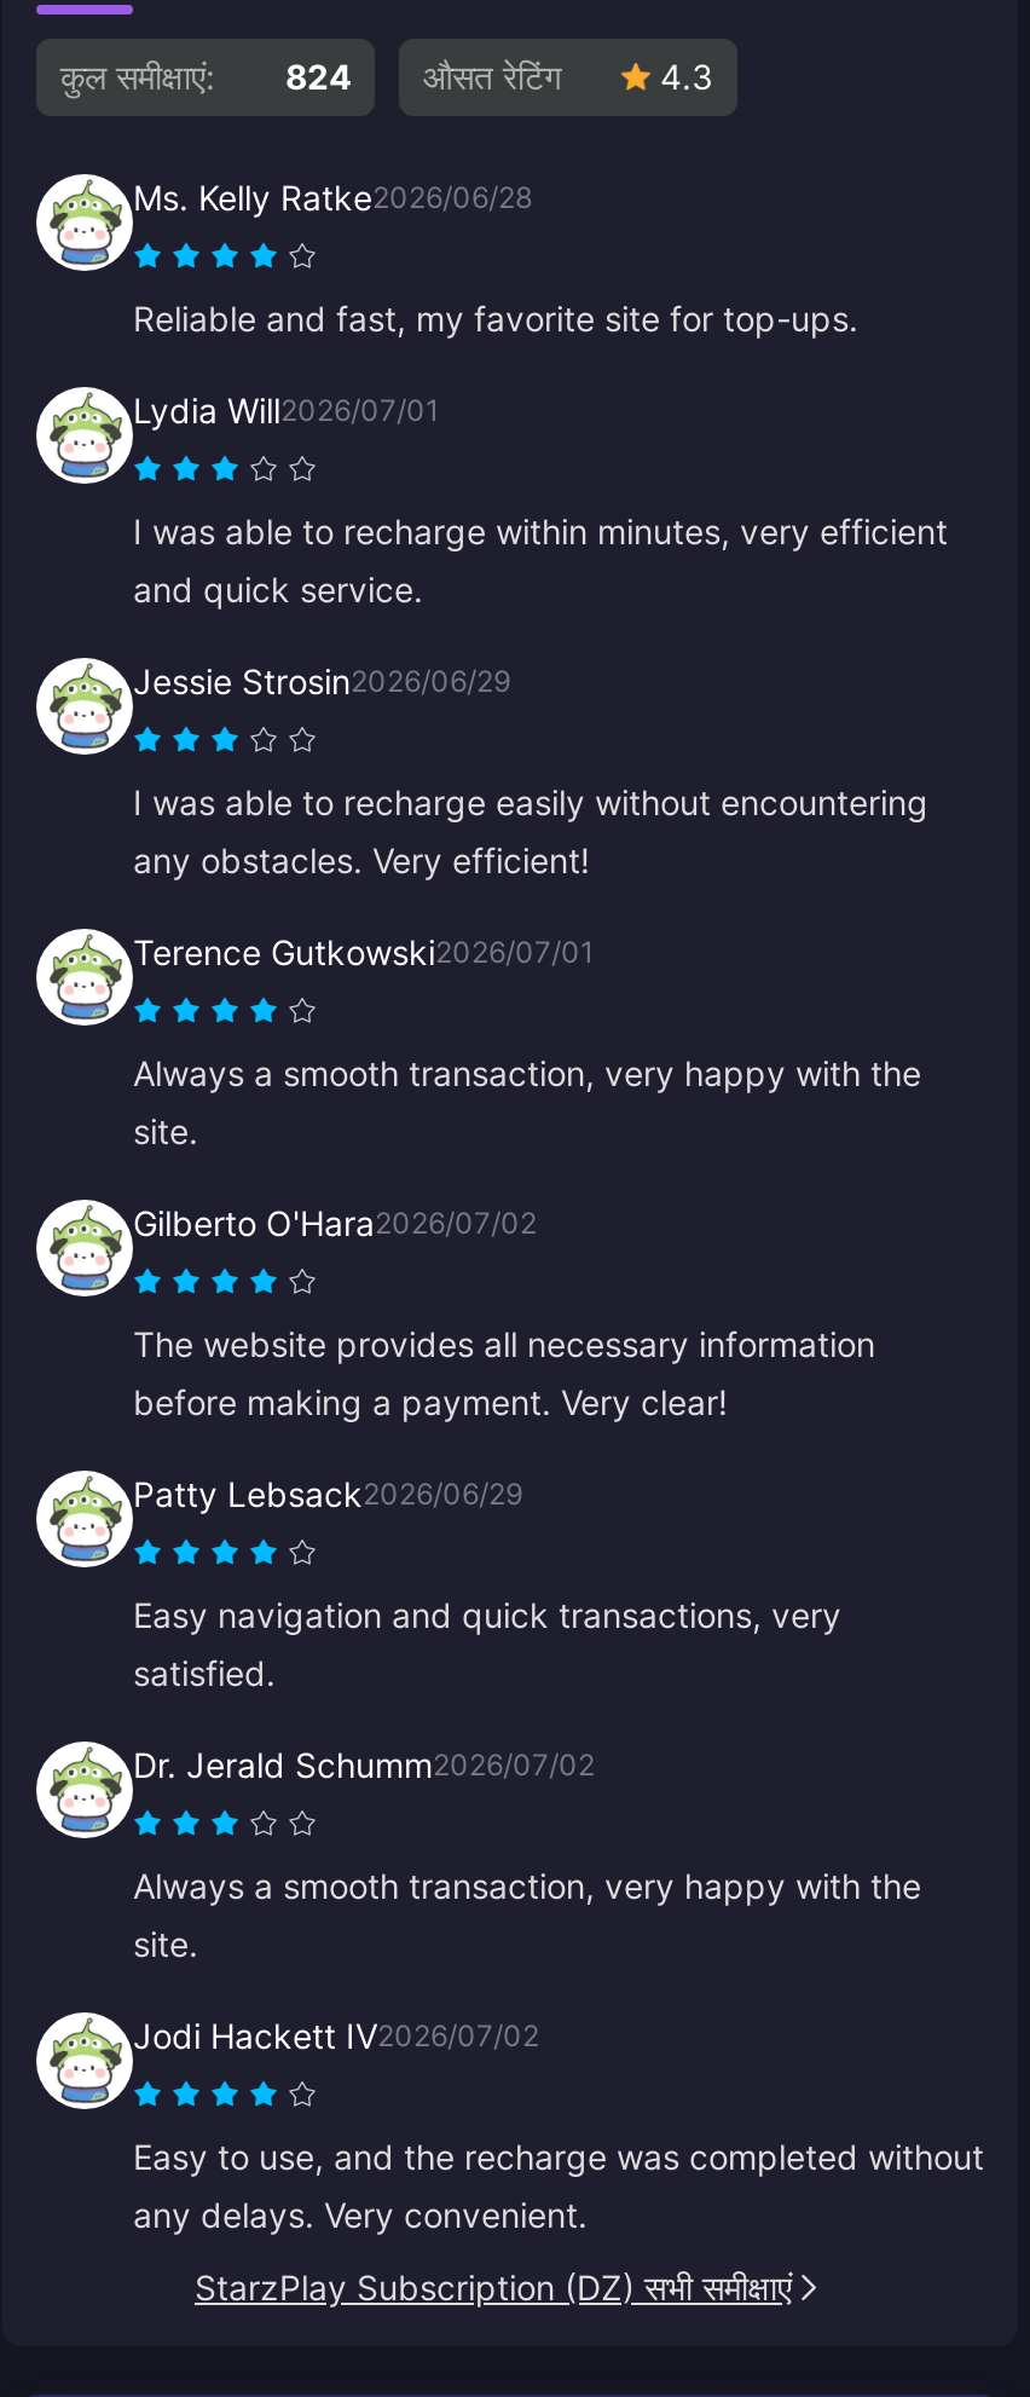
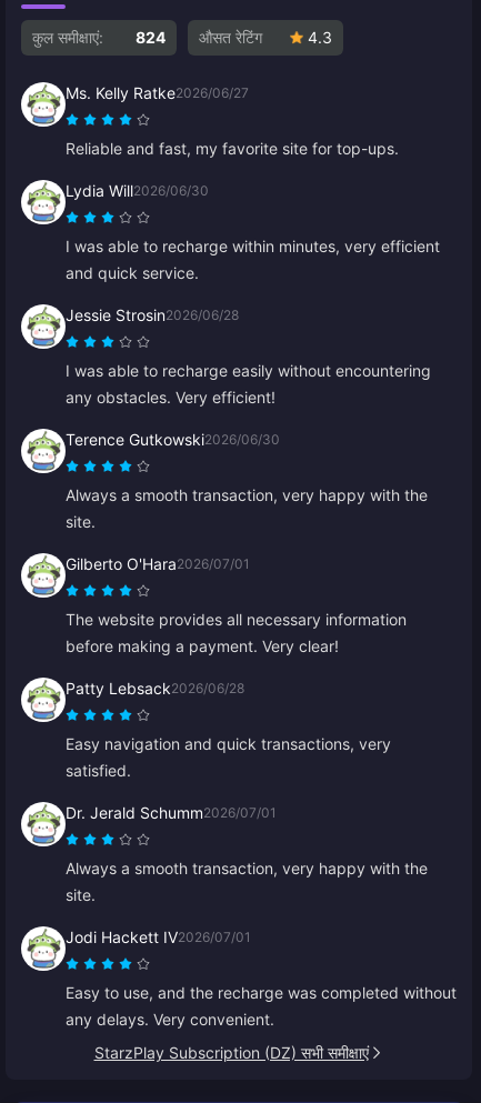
[133,175,532,216] Ms. Kelly Ratke2026/06/28 -> [66,83,249,102] Ms. Kelly Ratke2026/06/27
[133,388,440,429] Lydia Will2026/07/01 -> [66,181,209,199] Lydia Will2026/06/30
[133,659,510,700] Jessie Strosin2026/06/29 -> [66,305,239,324] Jessie Strosin2026/06/28
[133,930,595,971] Terence Gutkowski2026/07/01 -> [66,429,280,448] Terence Gutkowski2026/06/30
[133,1201,537,1242] Gilberto O'Hara2026/07/02 -> [66,554,250,573] Gilberto O'Hara2026/07/01
[133,1472,522,1513] Patty Lebsack2026/06/29 -> [66,678,244,697] Patty Lebsack2026/06/28
[133,1743,595,1784] Dr. Jerald Schumm2026/07/02 -> [66,803,277,821] Dr. Jerald Schumm2026/07/01
[133,2014,539,2055] Jodi Hackett IV2026/07/02 -> [66,927,251,946] Jodi Hackett IV2026/07/01

